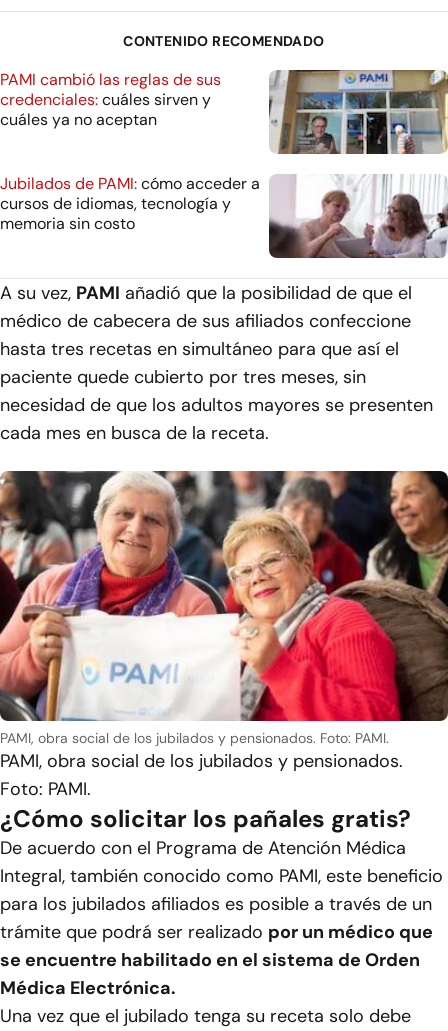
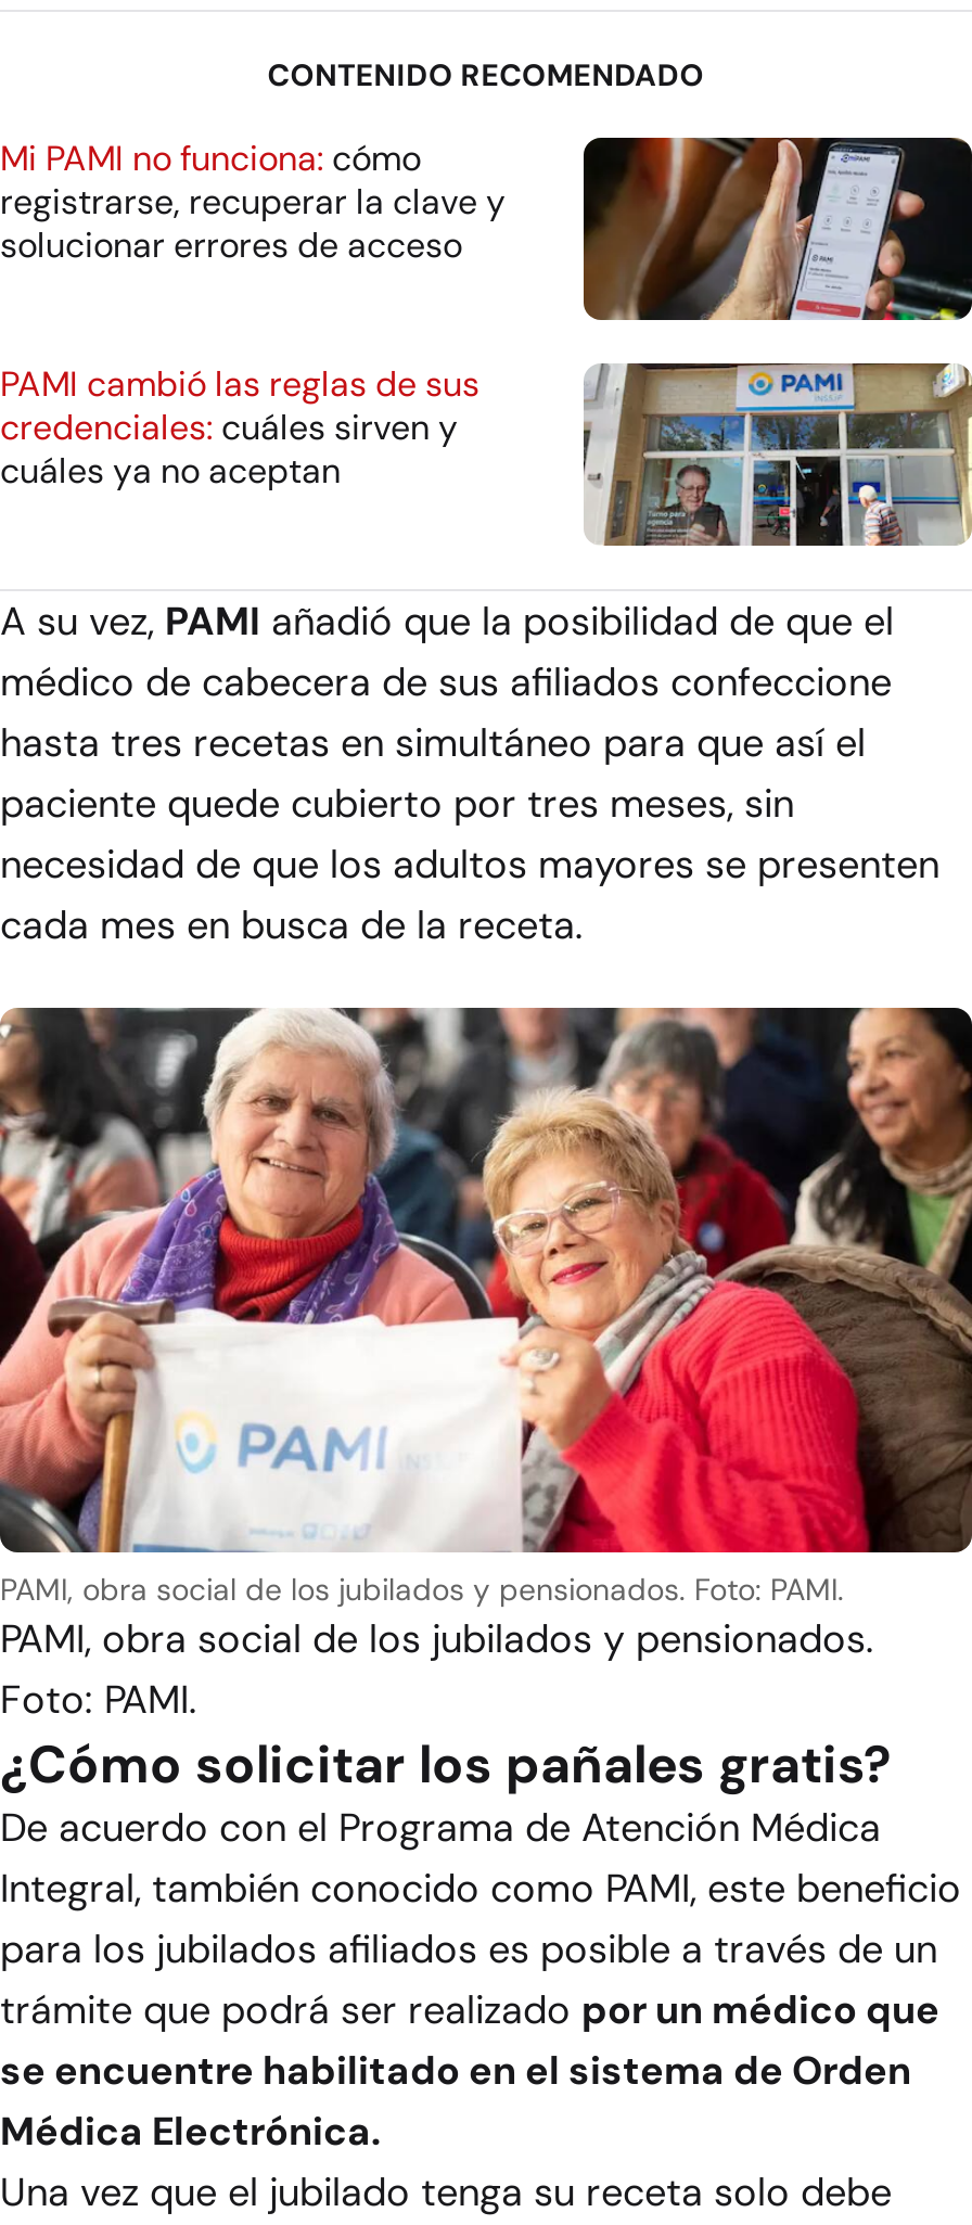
none -> [0,135,965,322] [image] | Mi PAMI no funciona: cómo | registrarse, recuperar la clave y | solucionar errores de acceso
moved [0,69,221,130] -> [0,361,479,494]: PAMI cambió las reglas de sus | credenciales: cuáles sirven y | cuáles ya no aceptan
[0,173,445,259] [image] | Jubilados de PAMI: cómo acceder a | cursos de idiomas, tecnología y | memoria sin costo -> none

